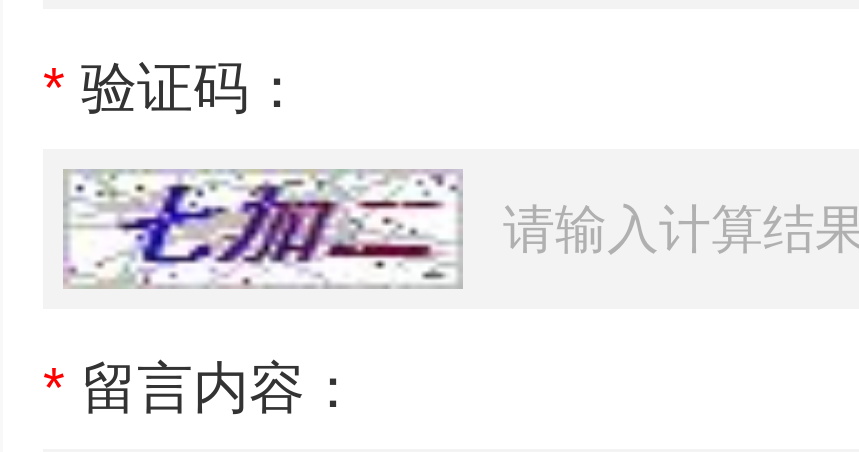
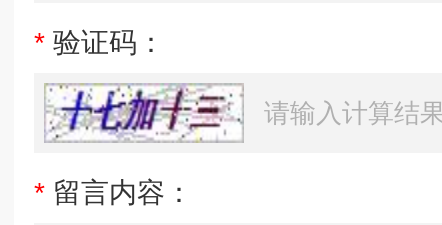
[65,169,459,287] [image] -> [46,83,242,142] [image]

